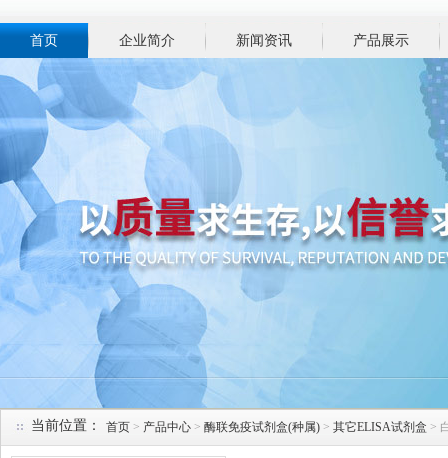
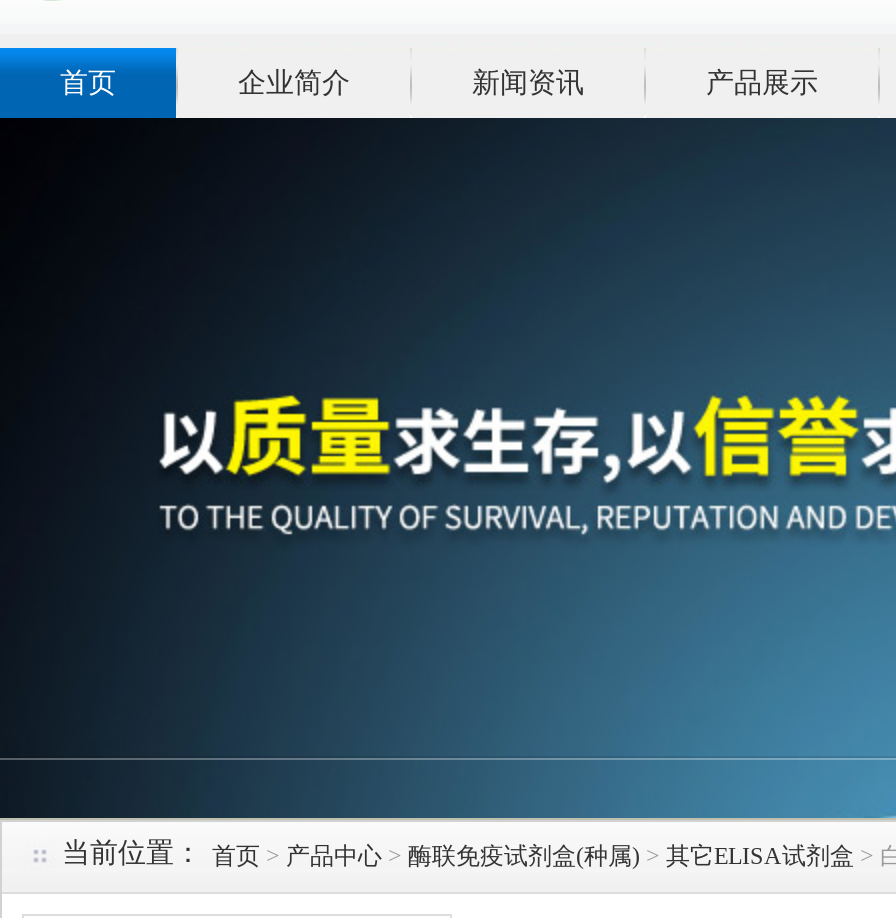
[3,57,445,409] [image] -> [6,116,890,820] [image]

